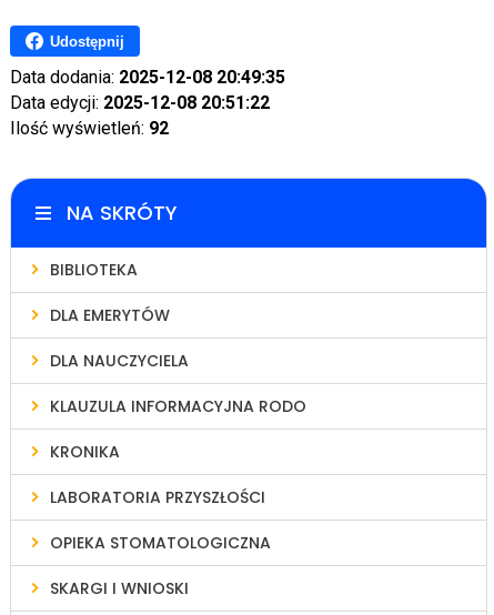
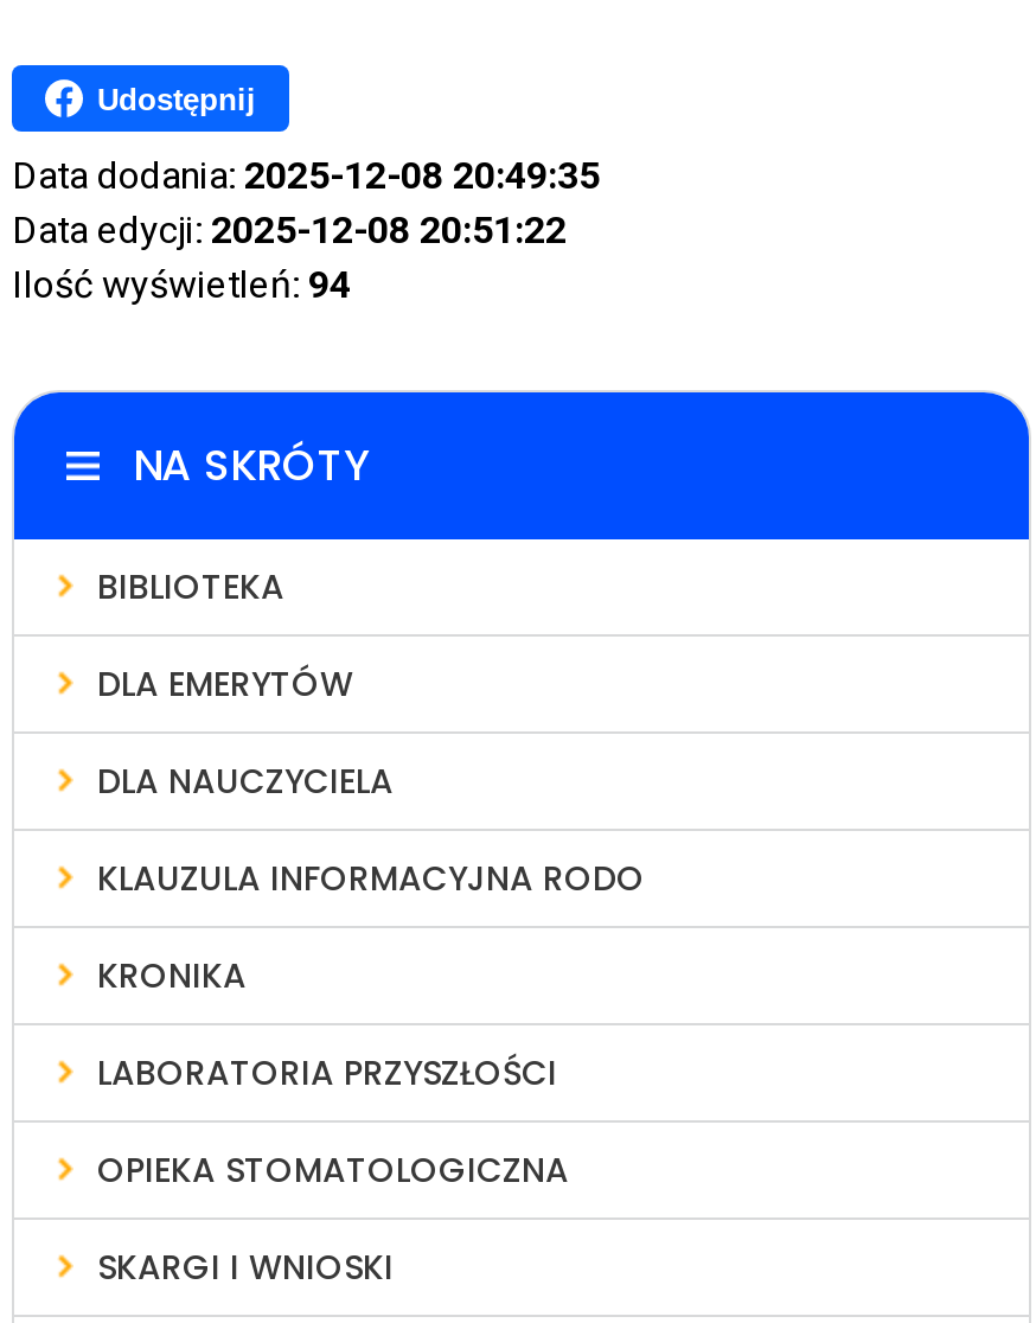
[10,118,169,139] Ilość wyświetleń: 92 -> [12,263,351,308] Ilość wyświetleń: 94

